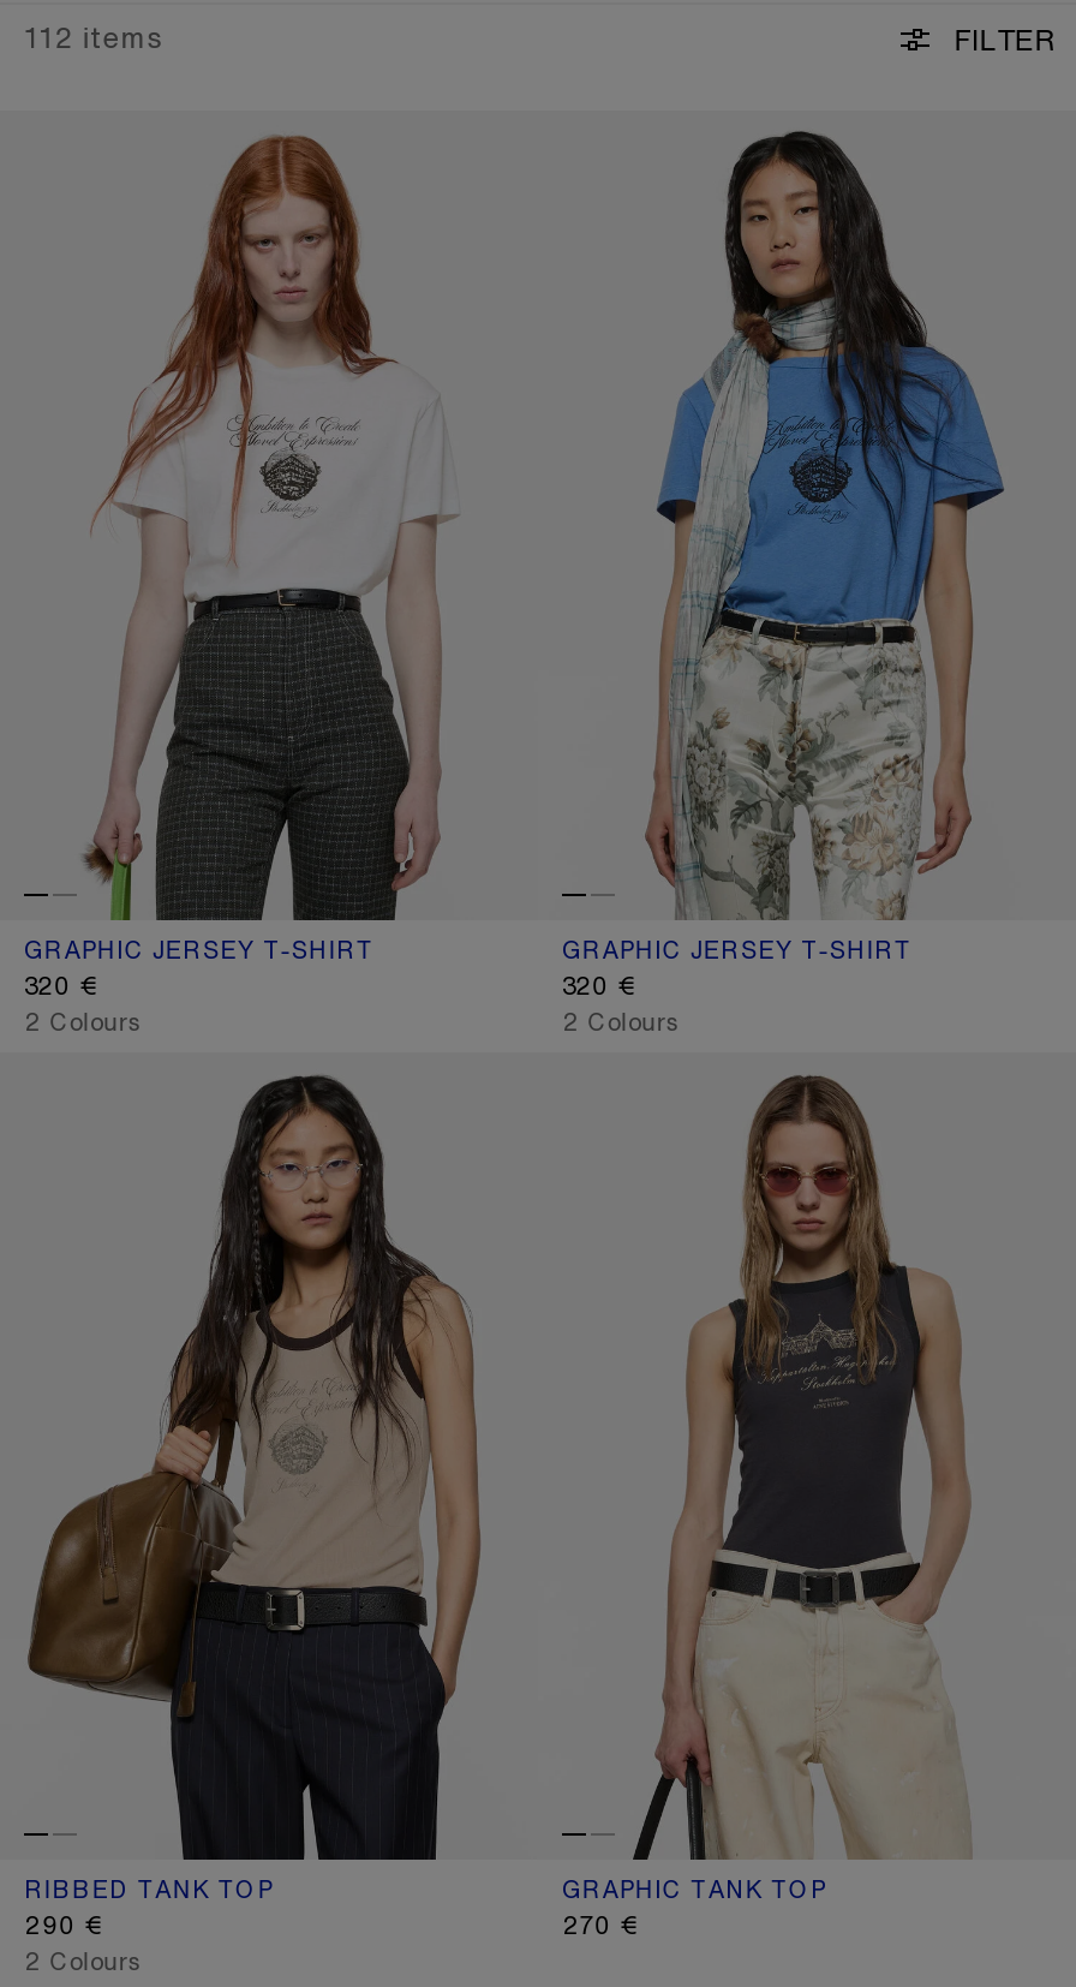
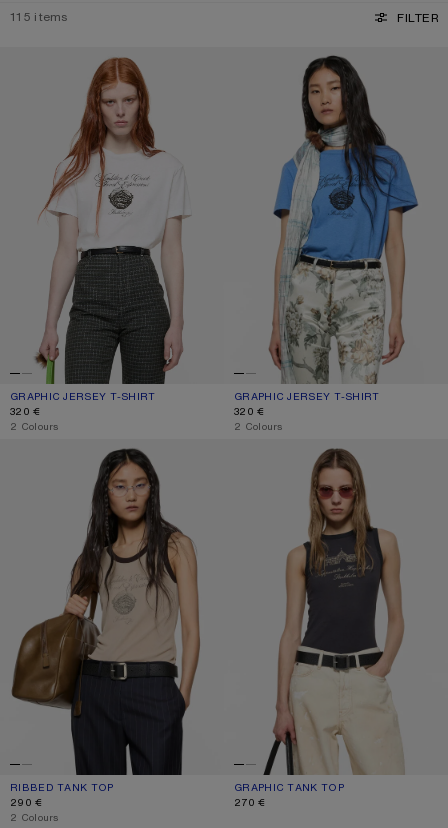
[24,17,163,58] 112 items -> [10,8,68,25] 115 items

